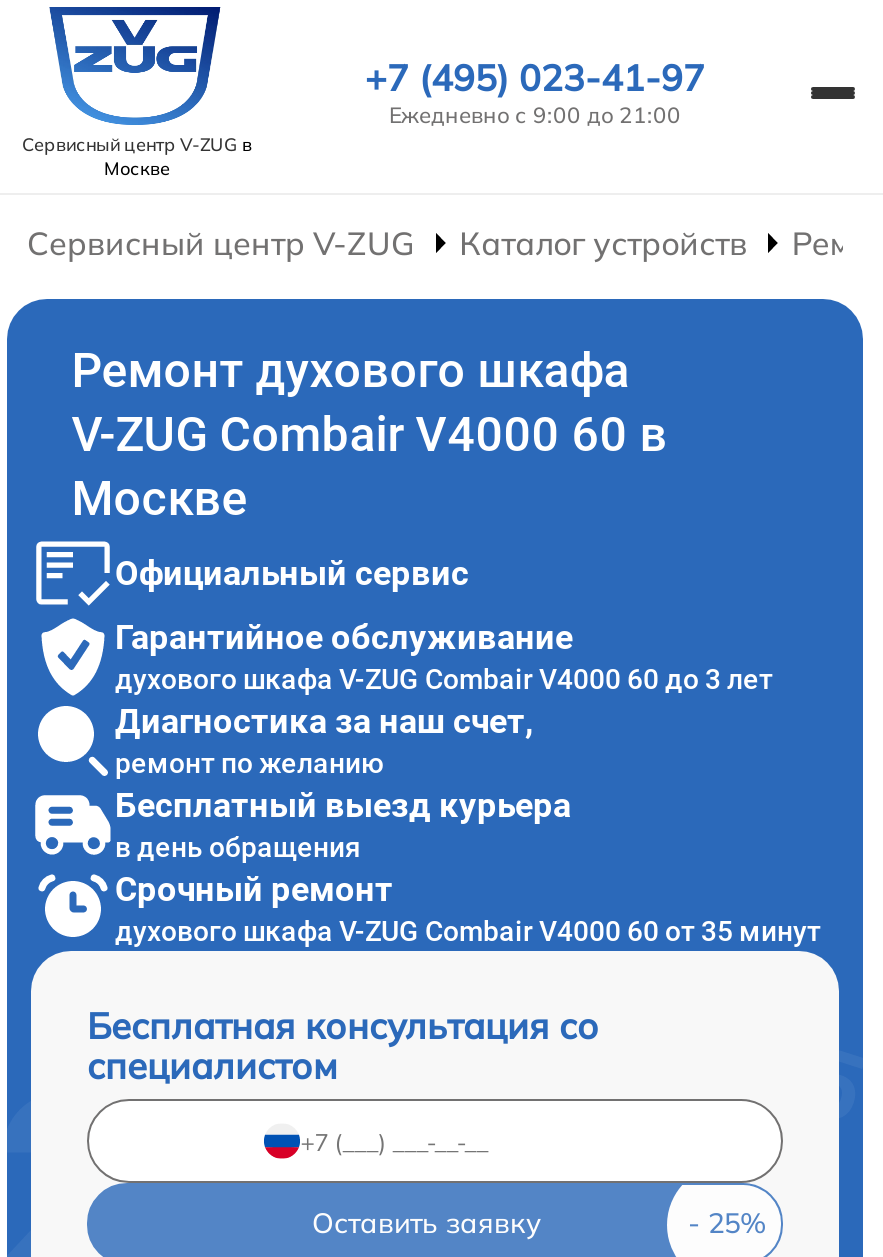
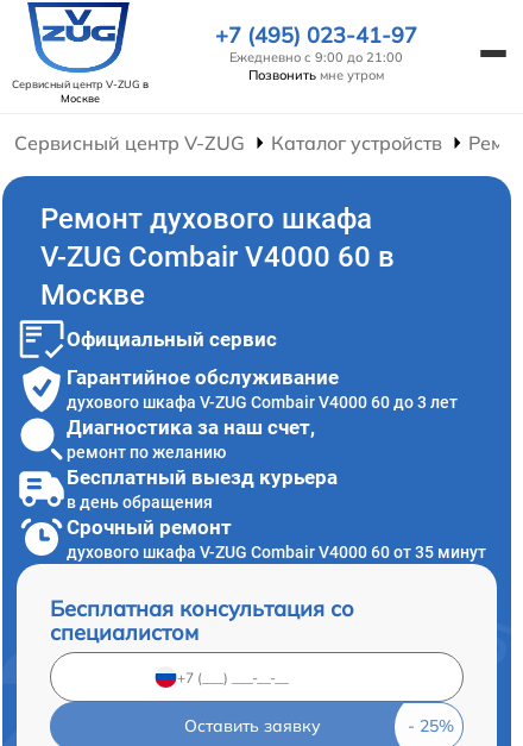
none -> [248,67,384,83] Позвонить мне утром

